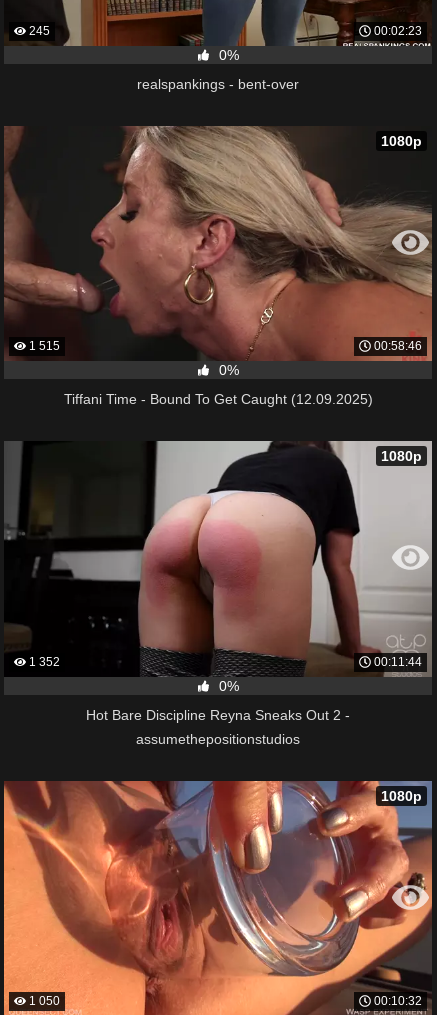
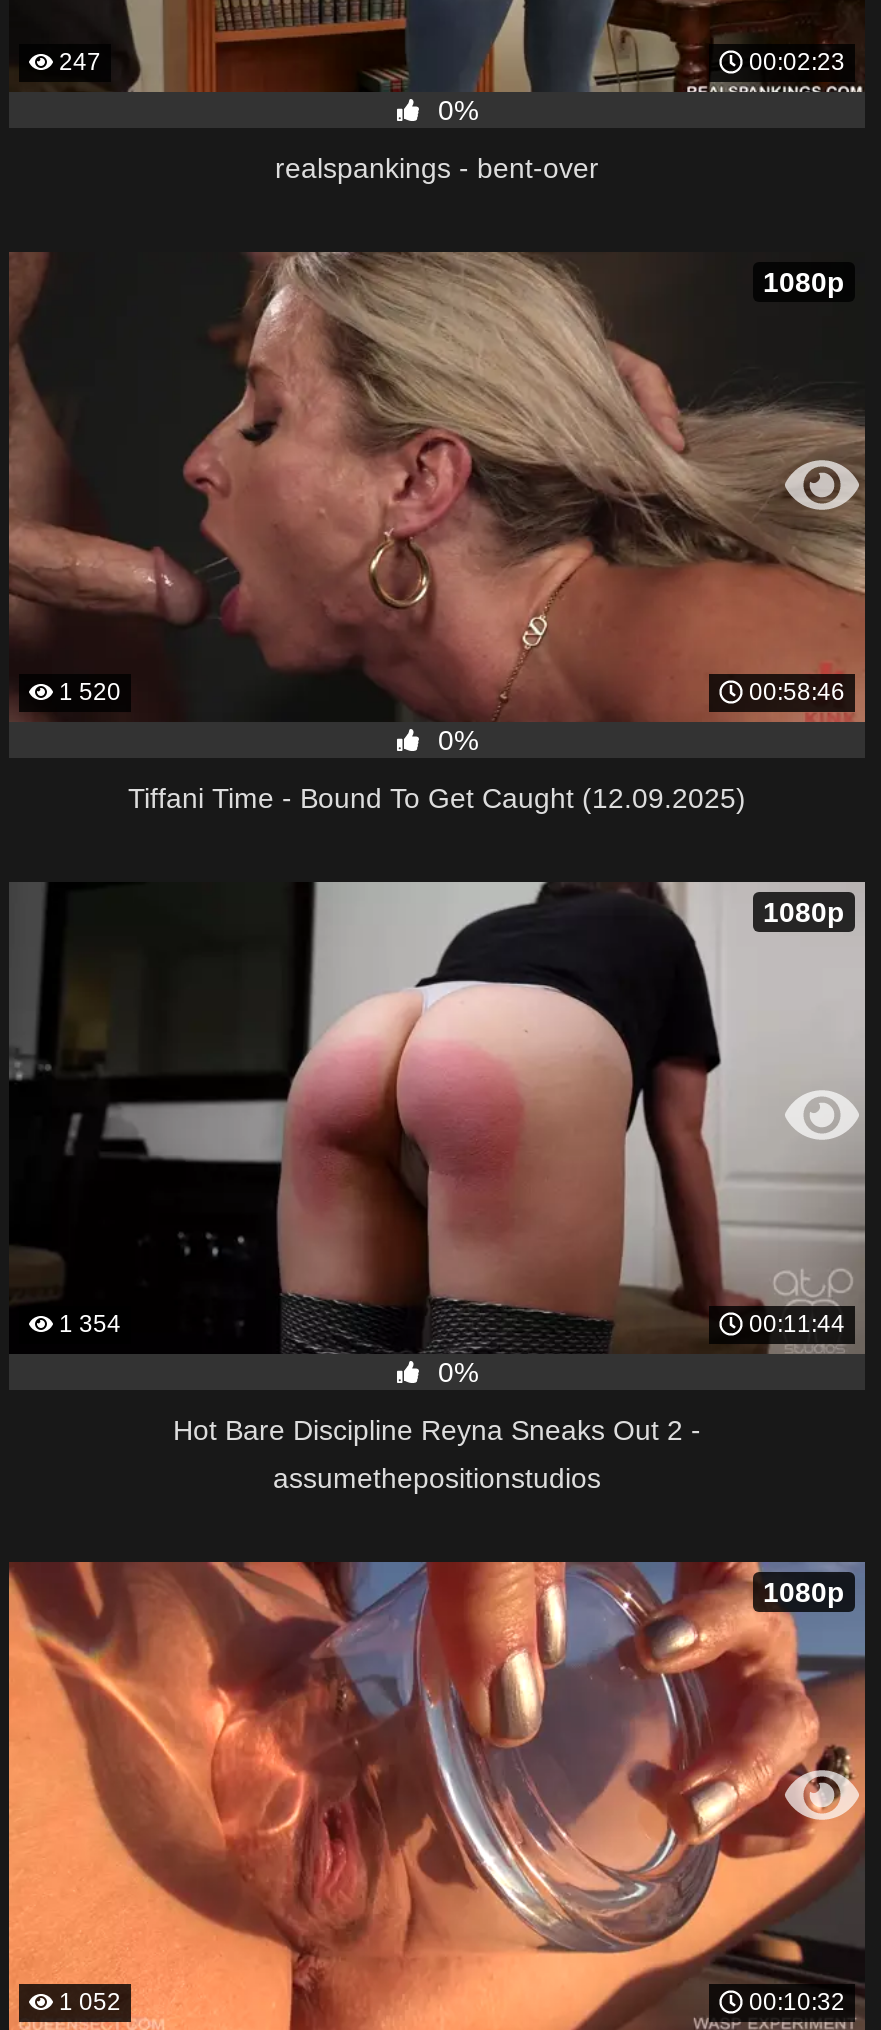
[26,24,50,38] 245 -> [53,48,101,76] 247
[26,339,60,353] 1 515 -> [53,679,121,707] 1 520
[26,655,60,669] 1 352 -> [53,1310,121,1338] 1 354
[26,994,60,1008] 1 050 -> [53,1988,121,2016] 1 052

